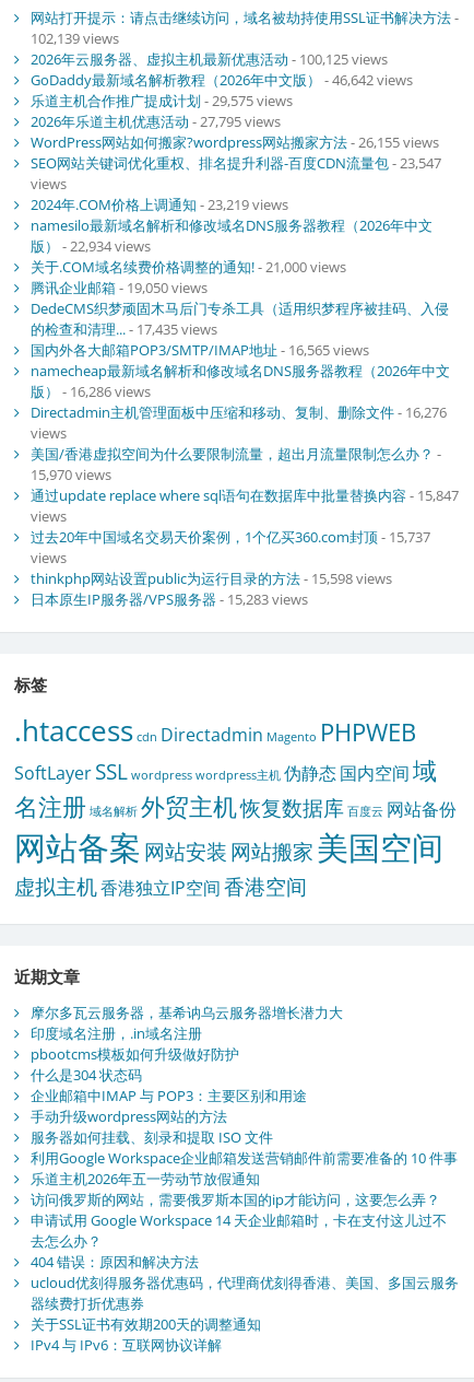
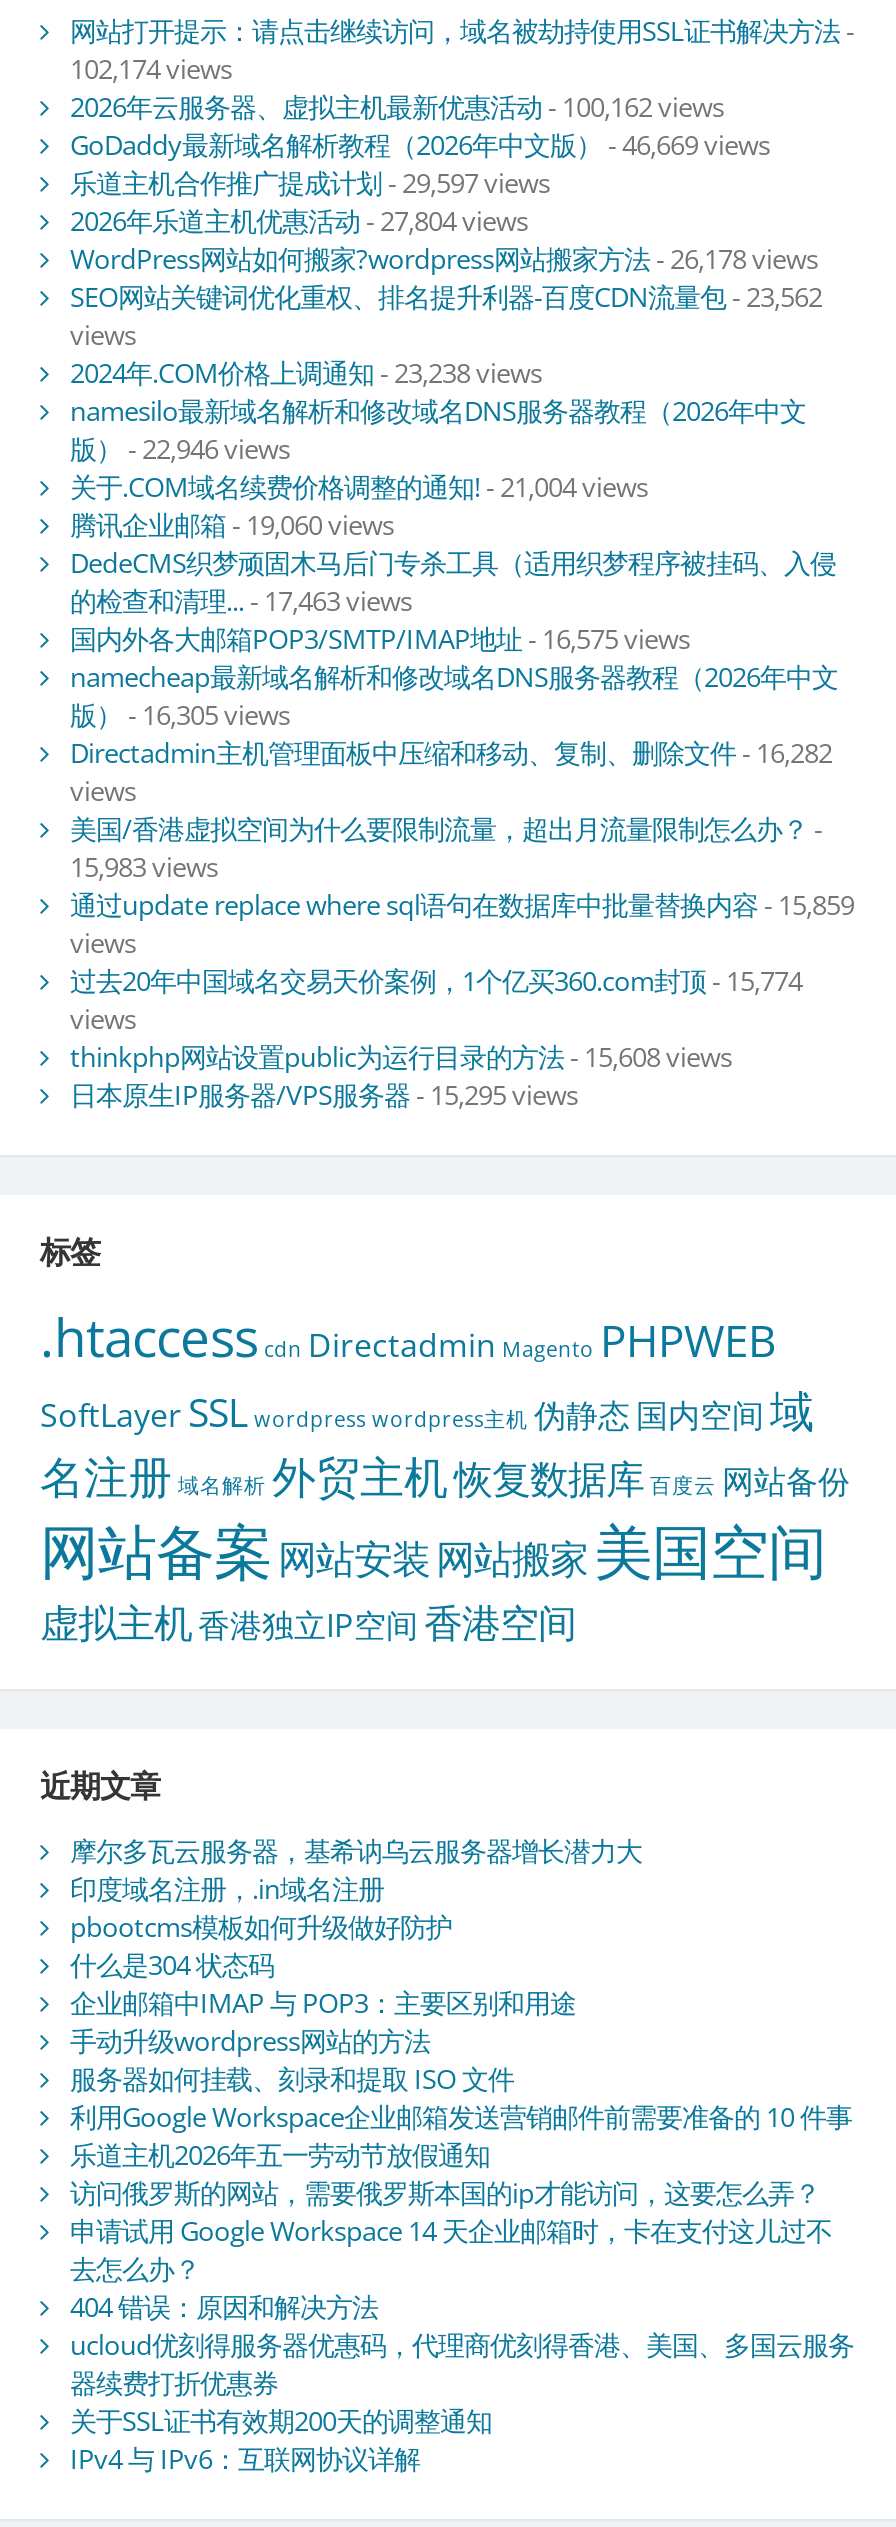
[30,29,119,48] 102,139 views -> [70,51,232,87] 102,174 views
[30,49,388,69] 2026年云服务器、虚拟主机最新优惠活动- 100,125 views -> [70,89,724,125] 2026年云服务器、虚拟主机最新优惠活动- 100,162 views
[30,70,413,90] GoDaddy最新域名解析教程（2026年中文版）- 46,642 views -> [70,127,770,163] GoDaddy最新域名解析教程（2026年中文版）- 46,669 views
[30,91,293,111] 乐道主机合作推广提成计划- 29,575 views -> [70,165,550,201] 乐道主机合作推广提成计划- 29,597 views
[30,112,281,131] 2026年乐道主机优惠活动- 27,795 views -> [70,203,528,239] 2026年乐道主机优惠活动- 27,804 views
[30,133,439,152] WordPress网站如何搬家?wordpress网站搬家方法- 26,155 views -> [70,241,818,277] WordPress网站如何搬家?wordpress网站搬家方法- 26,178 views
[30,153,441,173] SEO网站关键词优化重权、排名提升利器-百度CDN流量包- 23,547 -> [70,279,822,315] SEO网站关键词优化重权、排名提升利器-百度CDN流量包- 23,562
[30,195,288,215] 2024年.COM价格上调通知- 23,219 views -> [70,355,542,391] 2024年.COM价格上调通知- 23,238 views
[30,236,151,256] 版）- 22,934 views -> [70,431,290,467] 版）- 22,946 views
[30,257,346,277] 关于.COM域名续费价格调整的通知! - 21,000 views -> [70,469,648,505] 关于.COM域名续费价格调整的通知! - 21,004 views
[30,278,207,298] 腾讯企业邮箱- 19,050 views -> [70,507,394,543] 腾讯企业邮箱- 19,060 views
[30,319,217,339] 的检查和清理... - 17,435 views -> [70,583,412,619] 的检查和清理... - 17,463 views
[30,340,369,360] 国内外各大邮箱POP3/SMTP/IMAP地址- 16,565 views -> [70,621,690,657] 国内外各大邮箱POP3/SMTP/IMAP地址- 16,575 views
[30,382,151,401] 版）- 16,286 views -> [70,697,290,733] 版）- 16,305 views
[30,403,447,422] Directadmin主机管理面板中压缩和移动、复制、删除文件- 16,276 -> [70,735,832,771] Directadmin主机管理面板中压缩和移动、复制、删除文件- 16,282
[30,465,111,485] 15,970 views -> [70,849,218,885] 15,983 views
[30,486,459,505] 通过update replace where sql语句在数据库中批量替换内容- 15,847 -> [70,887,854,923] 通过update replace where sql语句在数据库中批量替换内容- 15,859
[30,527,430,547] 过去20年中国域名交易天价案例，1个亿买360.com封顶- 15,737 -> [70,963,802,999] 过去20年中国域名交易天价案例，1个亿买360.com封顶- 15,774
[30,569,392,588] thinkphp网站设置public为运行目录的方法- 15,598 views -> [70,1039,732,1075] thinkphp网站设置public为运行目录的方法- 15,608 views
[30,590,308,609] 日本原生IP服务器/VPS服务器- 15,283 views -> [70,1077,578,1113] 日本原生IP服务器/VPS服务器- 15,295 views

